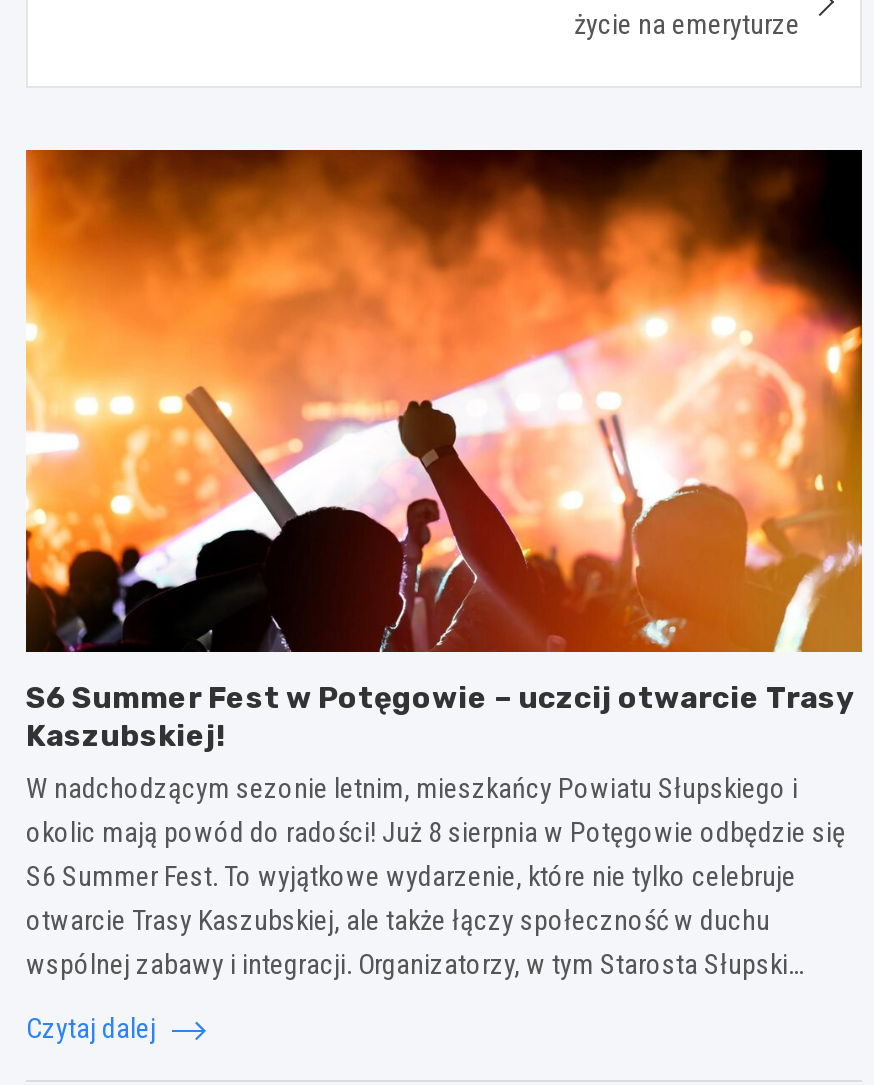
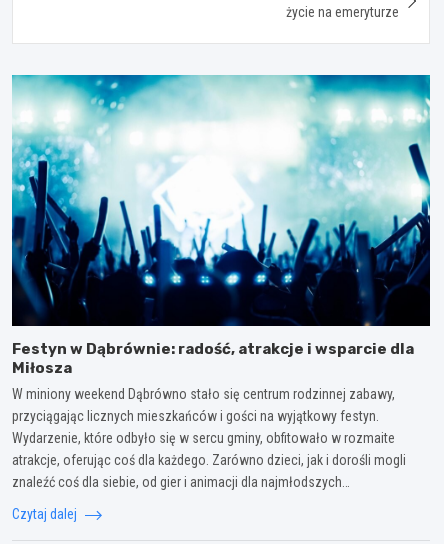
[24,148,864,753] [image] | S6 Summer Fest w Potęgowie – uczcij otwarcie Trasy | Kaszubskiej! -> [11,74,431,377] [image] | Festyn w Dąbrównie: radość, atrakcje i wsparcie dla | Miłosza
[26,771,846,979] W nadchodzącym sezonie letnim, mieszkańcy Powiatu Słupskiego i | okolic mają powód do radości! Już 8 sierpnia w Potęgowie odbędzie się | S6 Summer Fest. To wyjątkowe wydarzenie, które nie tylko celebruje | otwarcie Trasy Kaszubskiej, ale także łączy społeczność w duchu | wspólnej zabawy i integracji. Organizatorzy, w tym Starosta Słupski… -> [12,386,406,490] W miniony weekend Dąbrówno stało się centrum rodzinnej zabawy, | przyciągając licznych mieszkańców i gości na wyjątkowy festyn. | Wydarzenie, które odbyło się w sercu gminy, obfitowało w rozmaite | atrakcje, oferując coś dla każdego. Zarówno dzieci, jak i dorośli mogli | znaleźć coś dla siebie, od gier i animacji dla najmłodszych…

